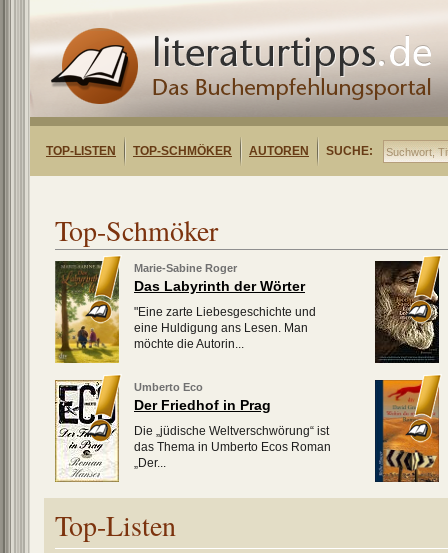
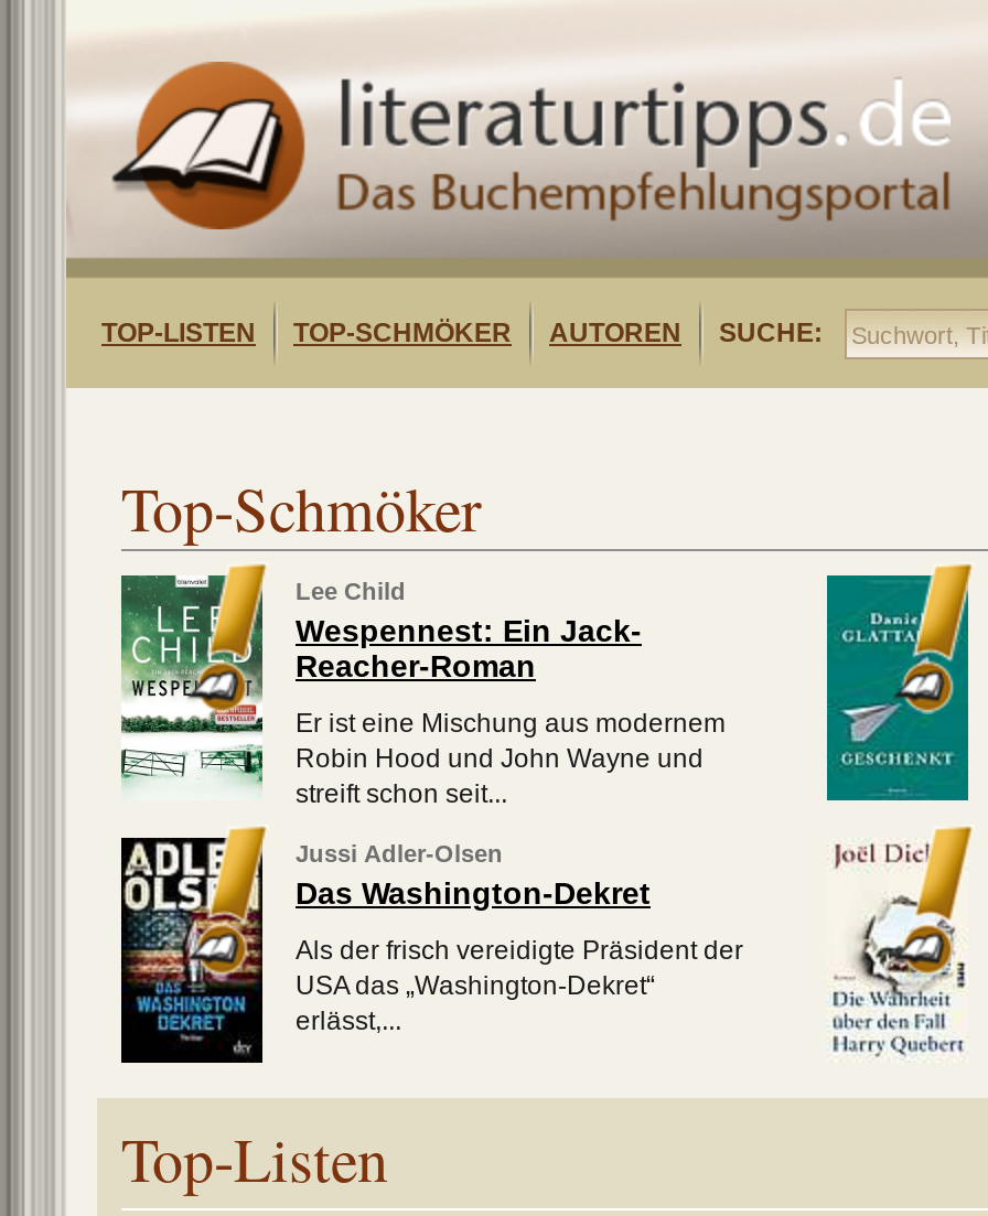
[54,260,305,364] [image] | Marie-Sabine Roger | Das Labyrinth der Wörter -> [119,575,642,800] [image] | Lee Child | Wespennest: Ein Jack- | Reacher-Roman
[374,260,440,364] [image] -> [825,573,970,803] [image]
[134,305,316,351] "Eine zarte Liebesgeschichte und | eine Huldigung ans Lesen. Man | möchte die Autorin... -> [296,708,726,809] Er ist eine Mischung aus modernem | Robin Hood und John Wayne und | streift schon seit...
[54,379,271,483] [image] | Umberto Eco | Der Friedhof in Prag -> [119,836,651,1065] [image] | Jussi Adler-Olsen | Das Washington-Dekret
[374,379,440,483] [image] -> [827,838,968,1063] [image]
[134,424,331,470] Die „jüdische Weltverschwörung“ ist | das Thema in Umberto Ecos Roman | „Der... -> [296,935,743,1036] Als der frisch vereidigte Präsident der | USA das „Washington-Dekret“ | erlässt,...

